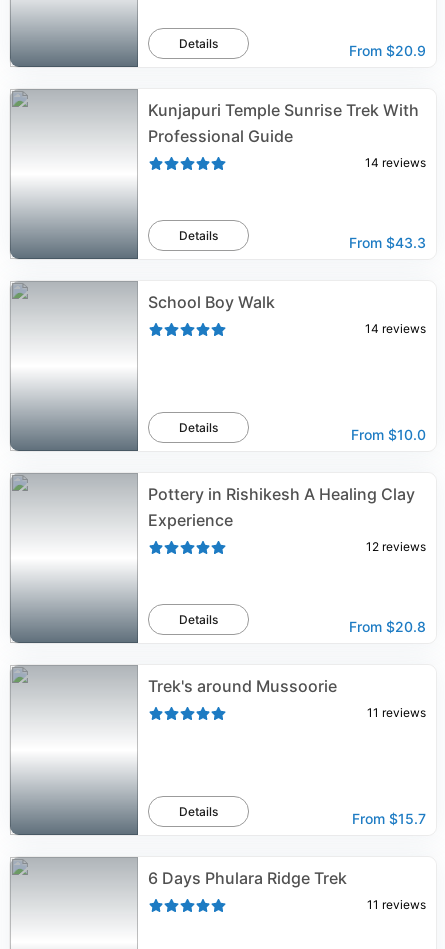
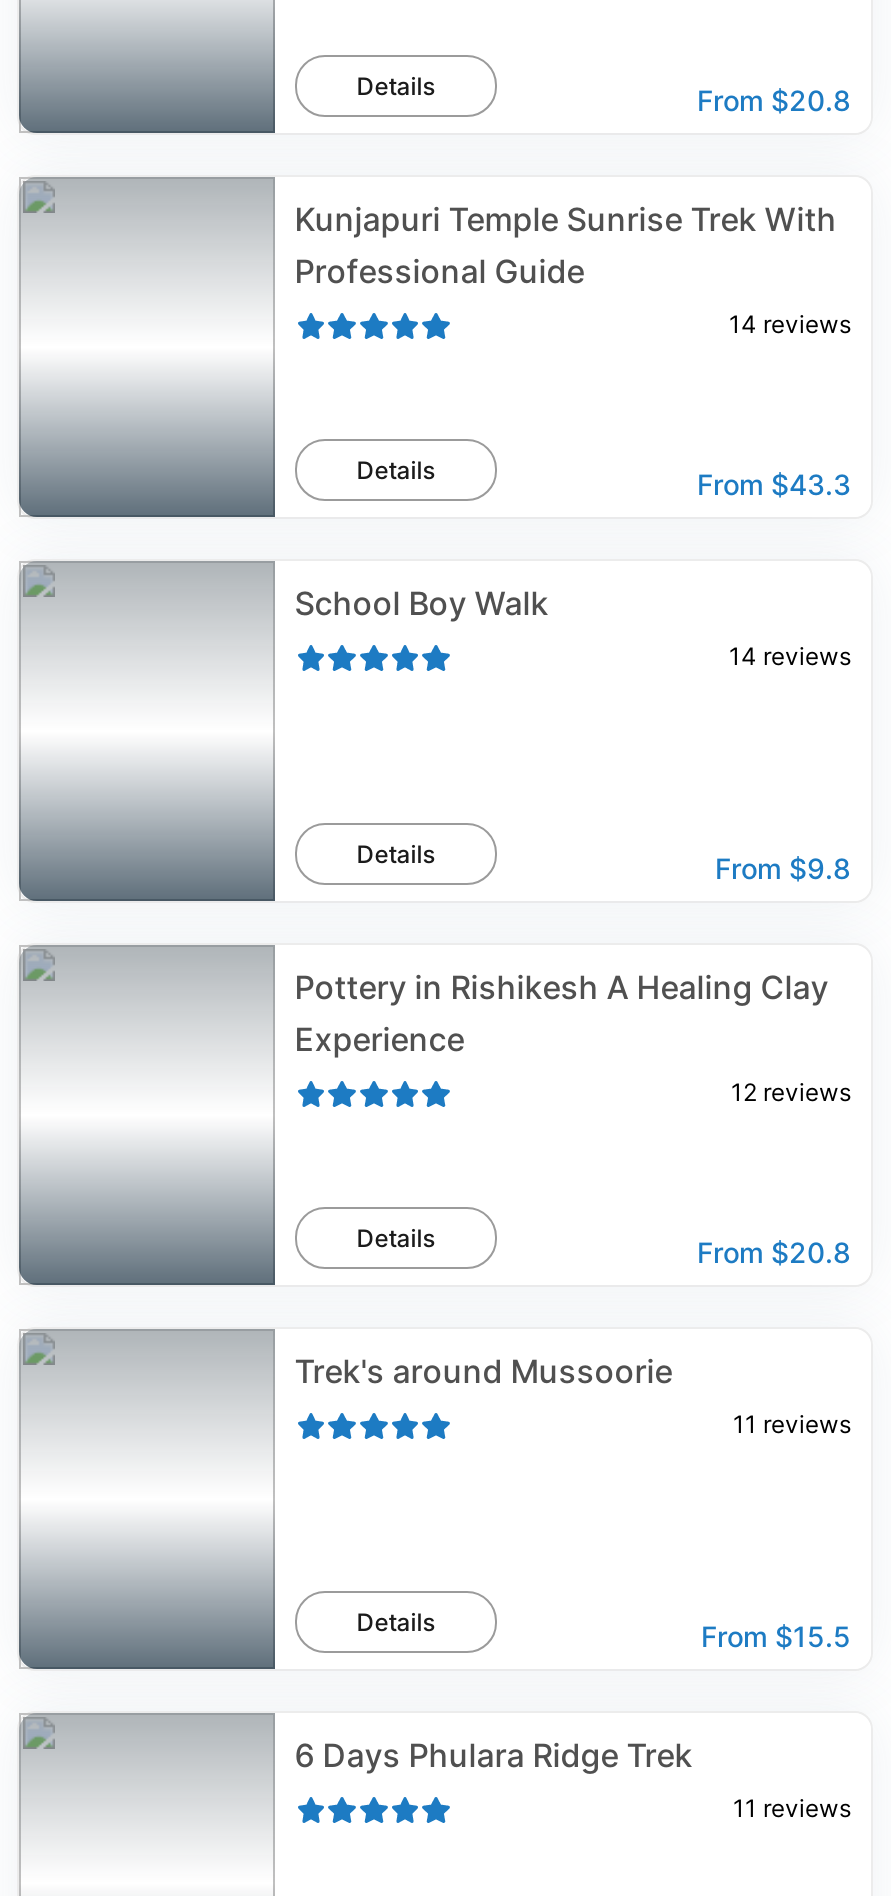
[349,42,426,59] From $20.9 -> [697,83,851,117] From $20.8
[351,426,426,443] From $10.0 -> [715,851,851,885] From $9.8
[352,810,426,827] From $15.7 -> [701,1619,851,1653] From $15.5

